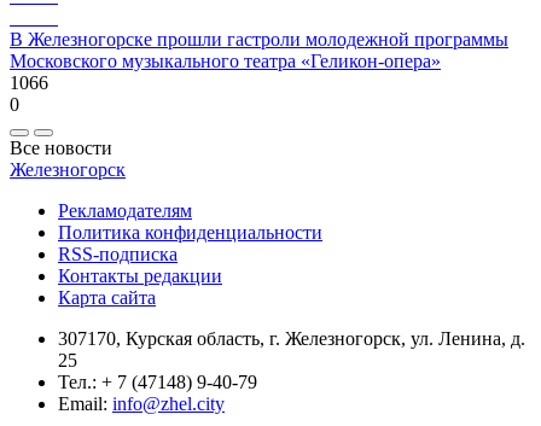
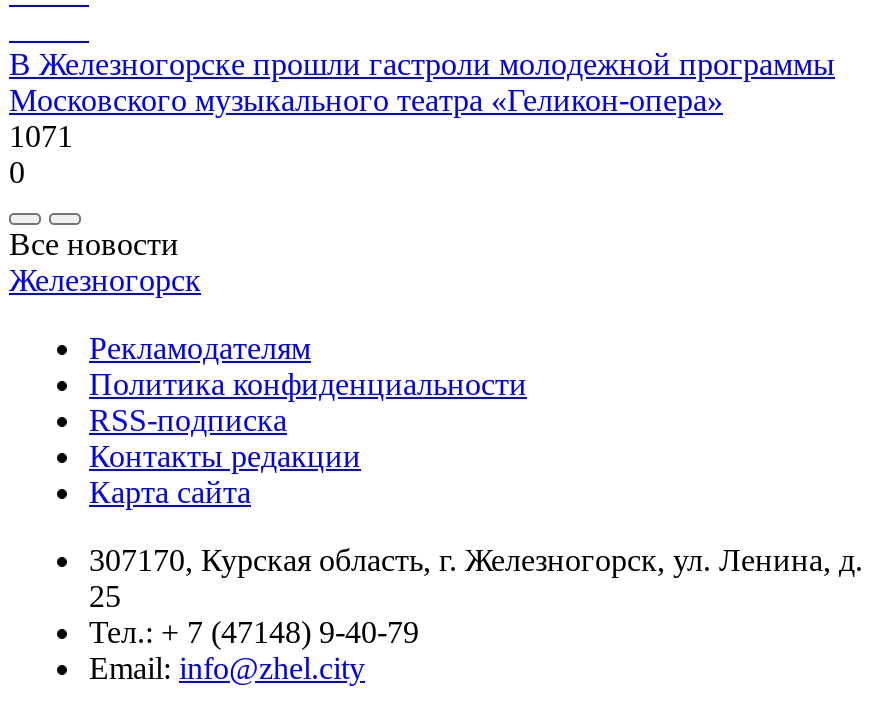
[10,72,48,93] 1066 -> [9,119,73,153] 1071

